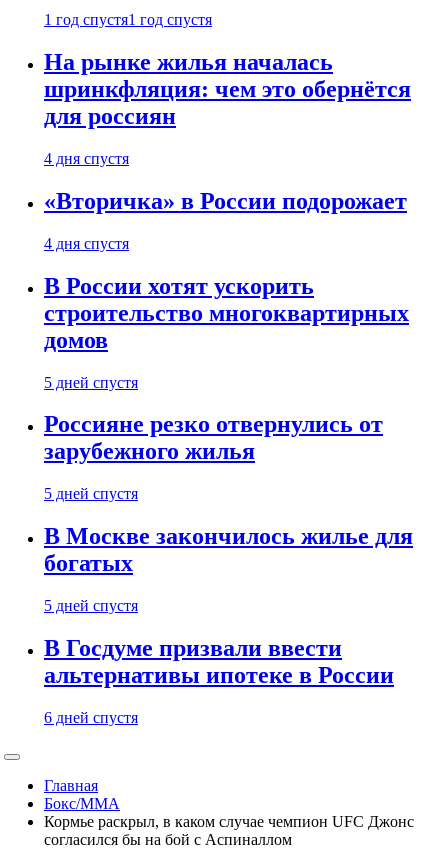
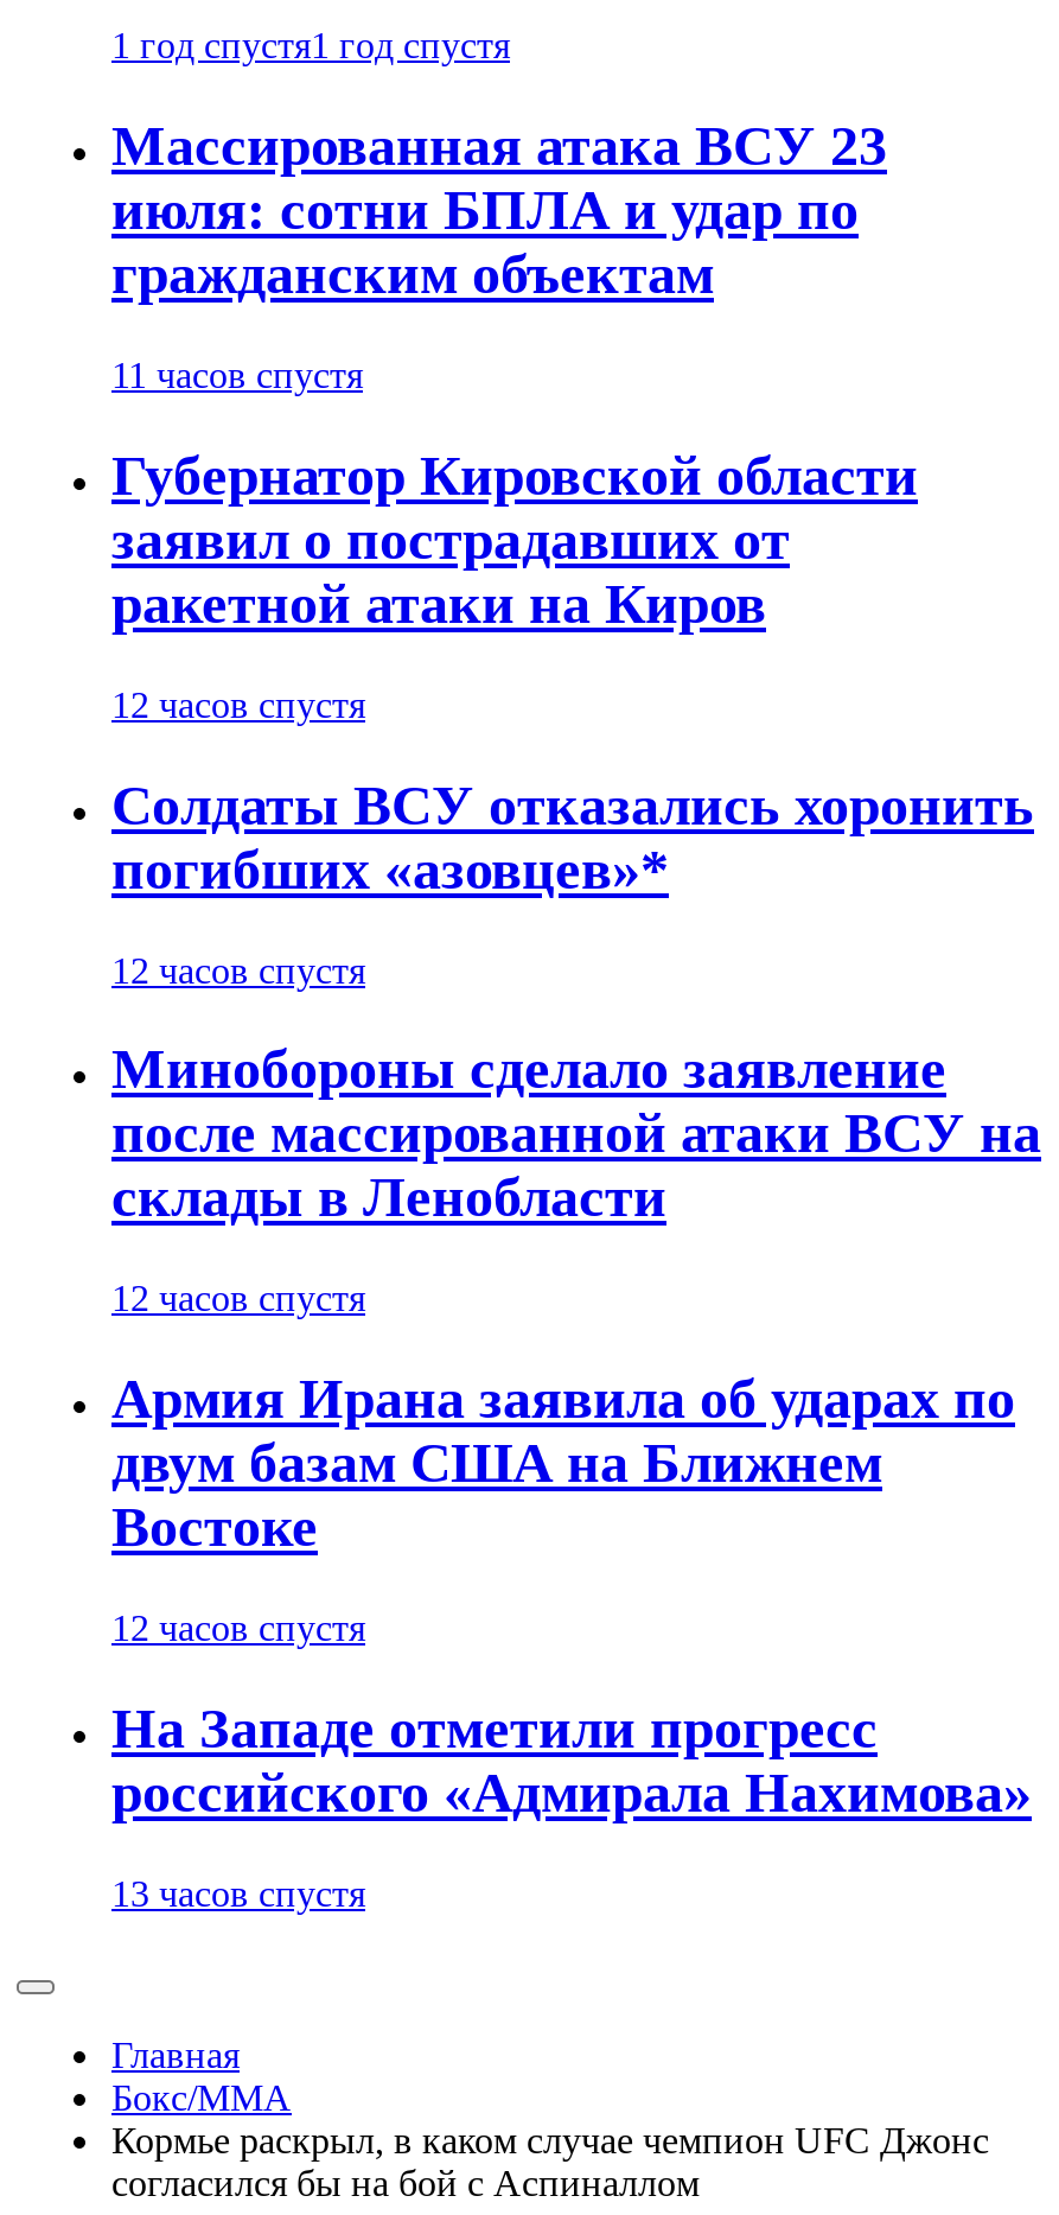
[44,49,411,129] На рынке жилья началась | шринкфляция: чем это обернётся | для россиян -> [111,115,887,305] Массированная атака ВСУ 23 | июля: сотни БПЛА и удар по | гражданским объектам
[44,150,129,167] 4 дня спустя -> [111,354,363,395] 11 часов спустя
[44,188,407,214] «Вторичка» в России подорожает -> [111,444,918,634] Губернатор Кировской области | заявил о пострадавших от | ракетной атаки на Киров
[44,235,129,252] 4 дня спустя -> [111,684,365,724] 12 часов спустя
[44,273,409,353] В России хотят ускорить | строительство многоквартирных | домов -> [111,774,1034,900] Солдаты ВСУ отказались хоронить | погибших «азовцев»*
[44,374,138,391] 5 дней спустя -> [111,949,365,990] 12 часов спустя
[44,411,383,464] Россияне резко отвернулись от | зарубежного жилья -> [111,1039,1041,1229] Минобороны сделало заявление | после массированной атаки ВСУ на | склады в Ленобласти
[44,485,138,502] 5 дней спустя -> [111,1279,365,1319] 12 часов спустя
[44,523,413,576] В Москве закончилось жилье для | богатых -> [111,1369,1015,1558] Армия Ирана заявила об ударах по | двум базам США на Ближнем | Востоке
[44,597,138,614] 5 дней спустя -> [111,1608,365,1648] 12 часов спустя
[44,635,394,688] В Госдуме призвали ввести | альтернативы ипотеке в России -> [111,1698,1032,1824] На Западе отметили прогресс | российского «Адмирала Нахимова»
[44,709,138,726] 6 дней спустя -> [111,1873,365,1914] 13 часов спустя

